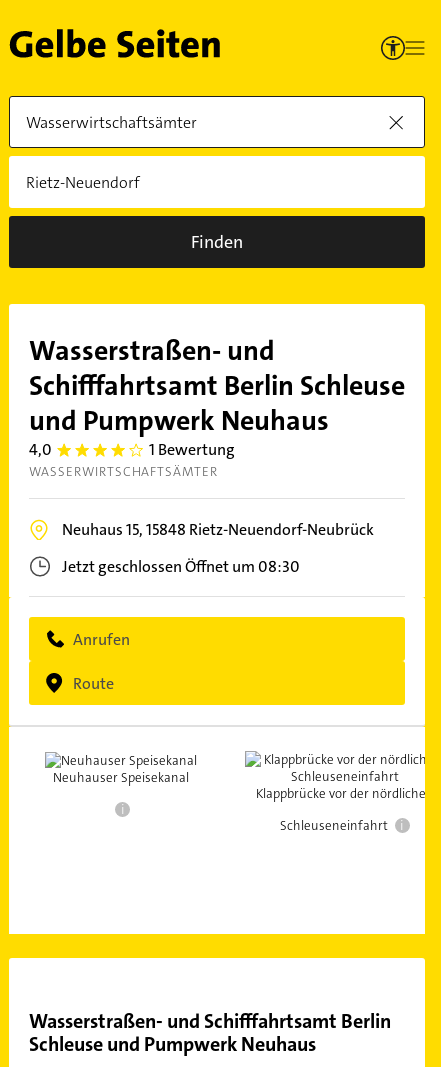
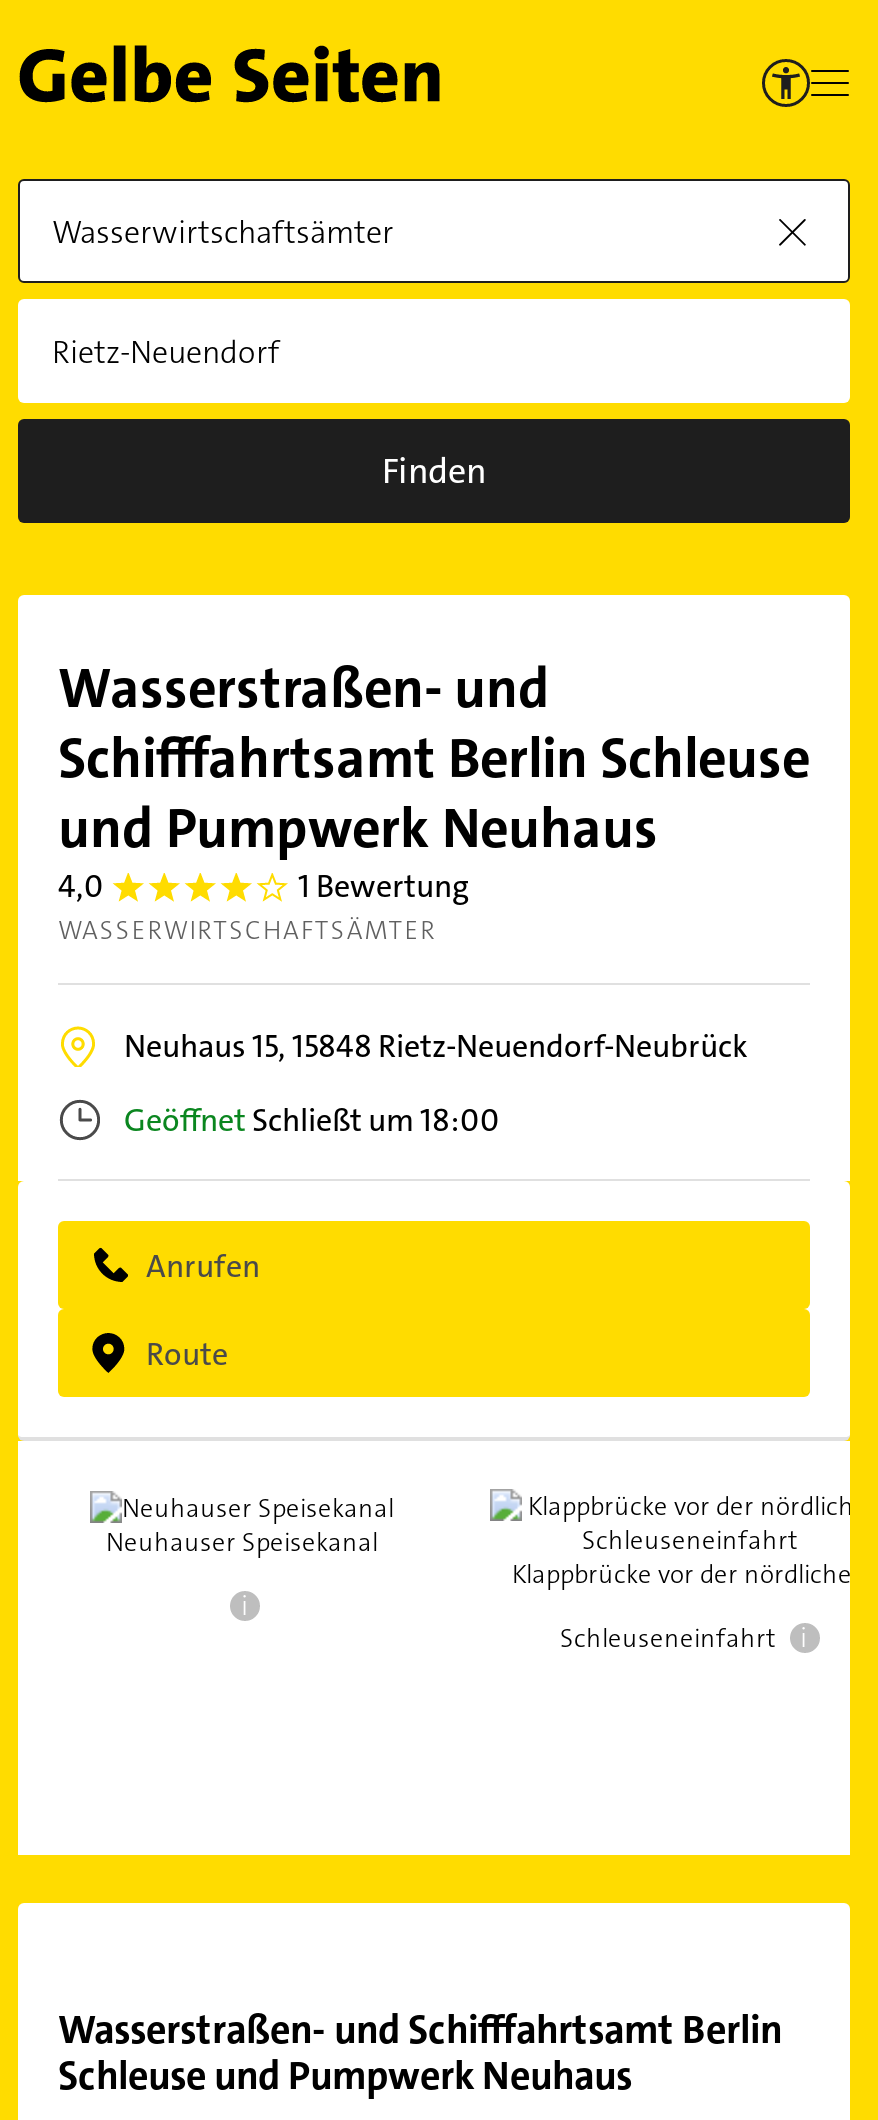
[62,556,300,577] Jetzt geschlossen Öffnet um 08:30 -> [124,1099,500,1141] Geöffnet Schließt um 18:00

